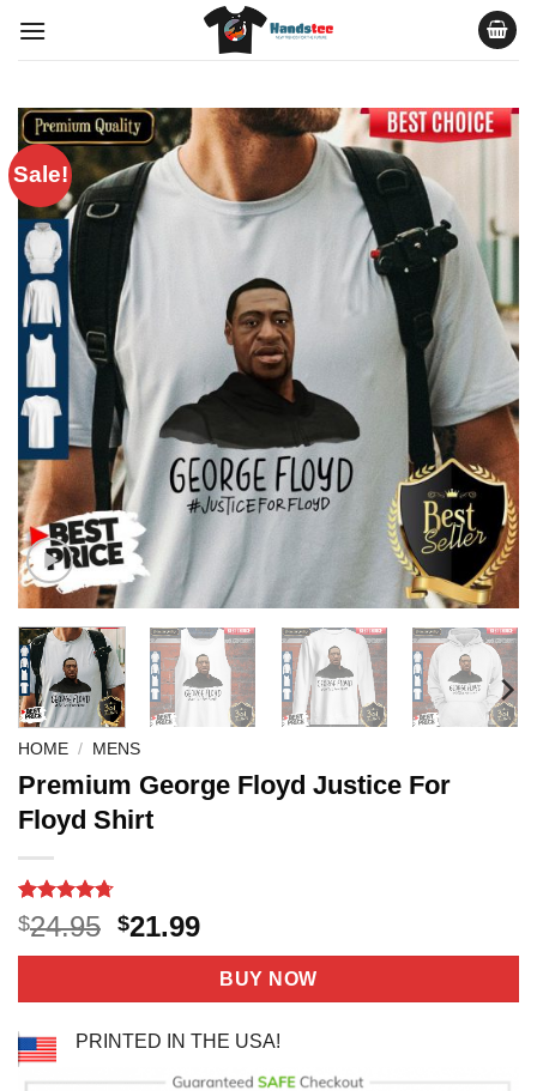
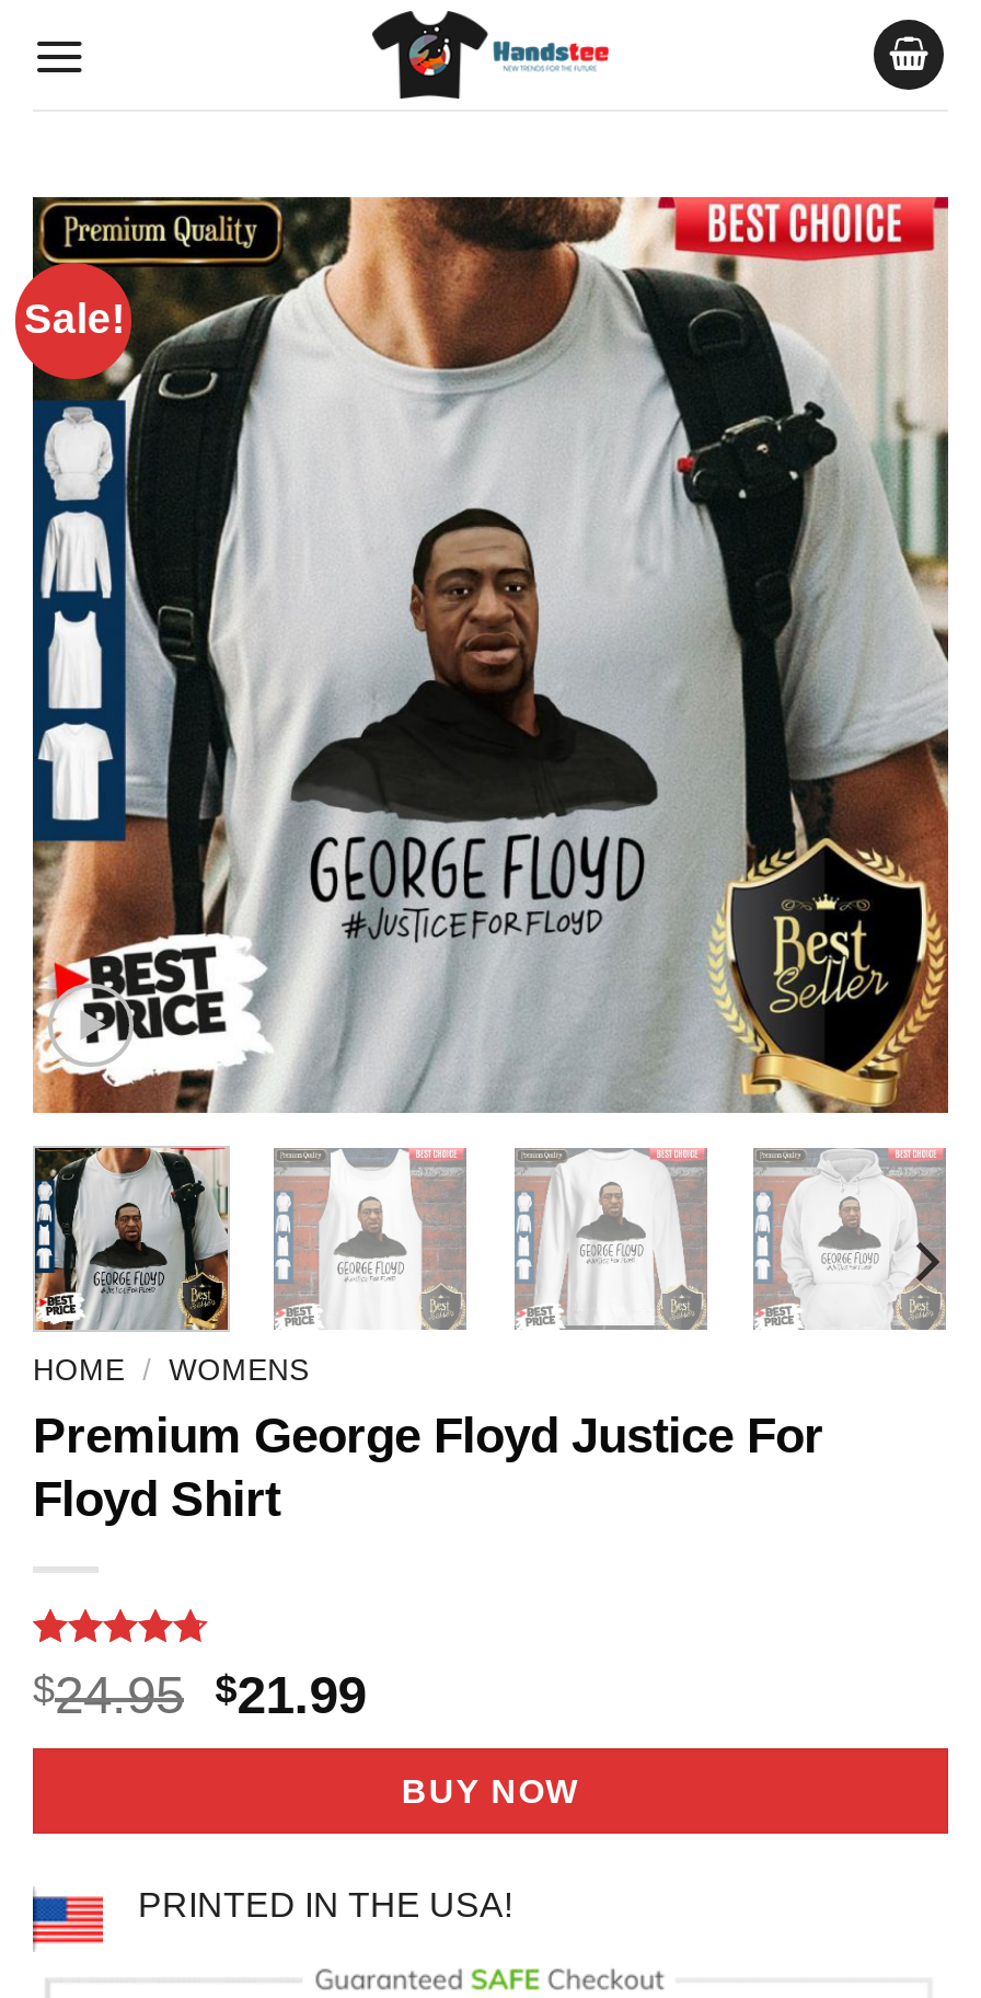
[18,740,140,758] HOME / MENS -> [33,1354,309,1387] HOME / WOMENS

